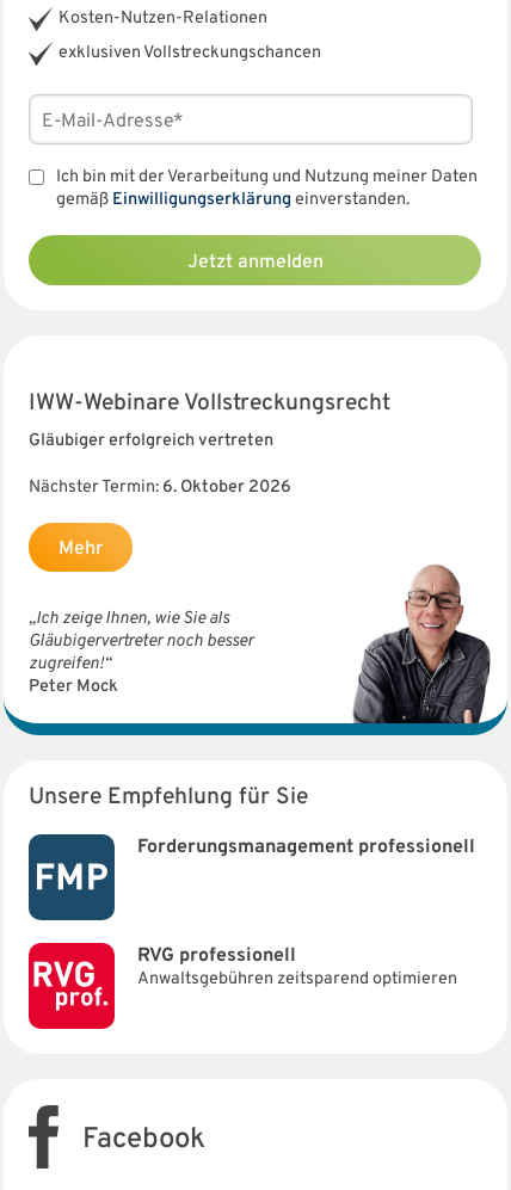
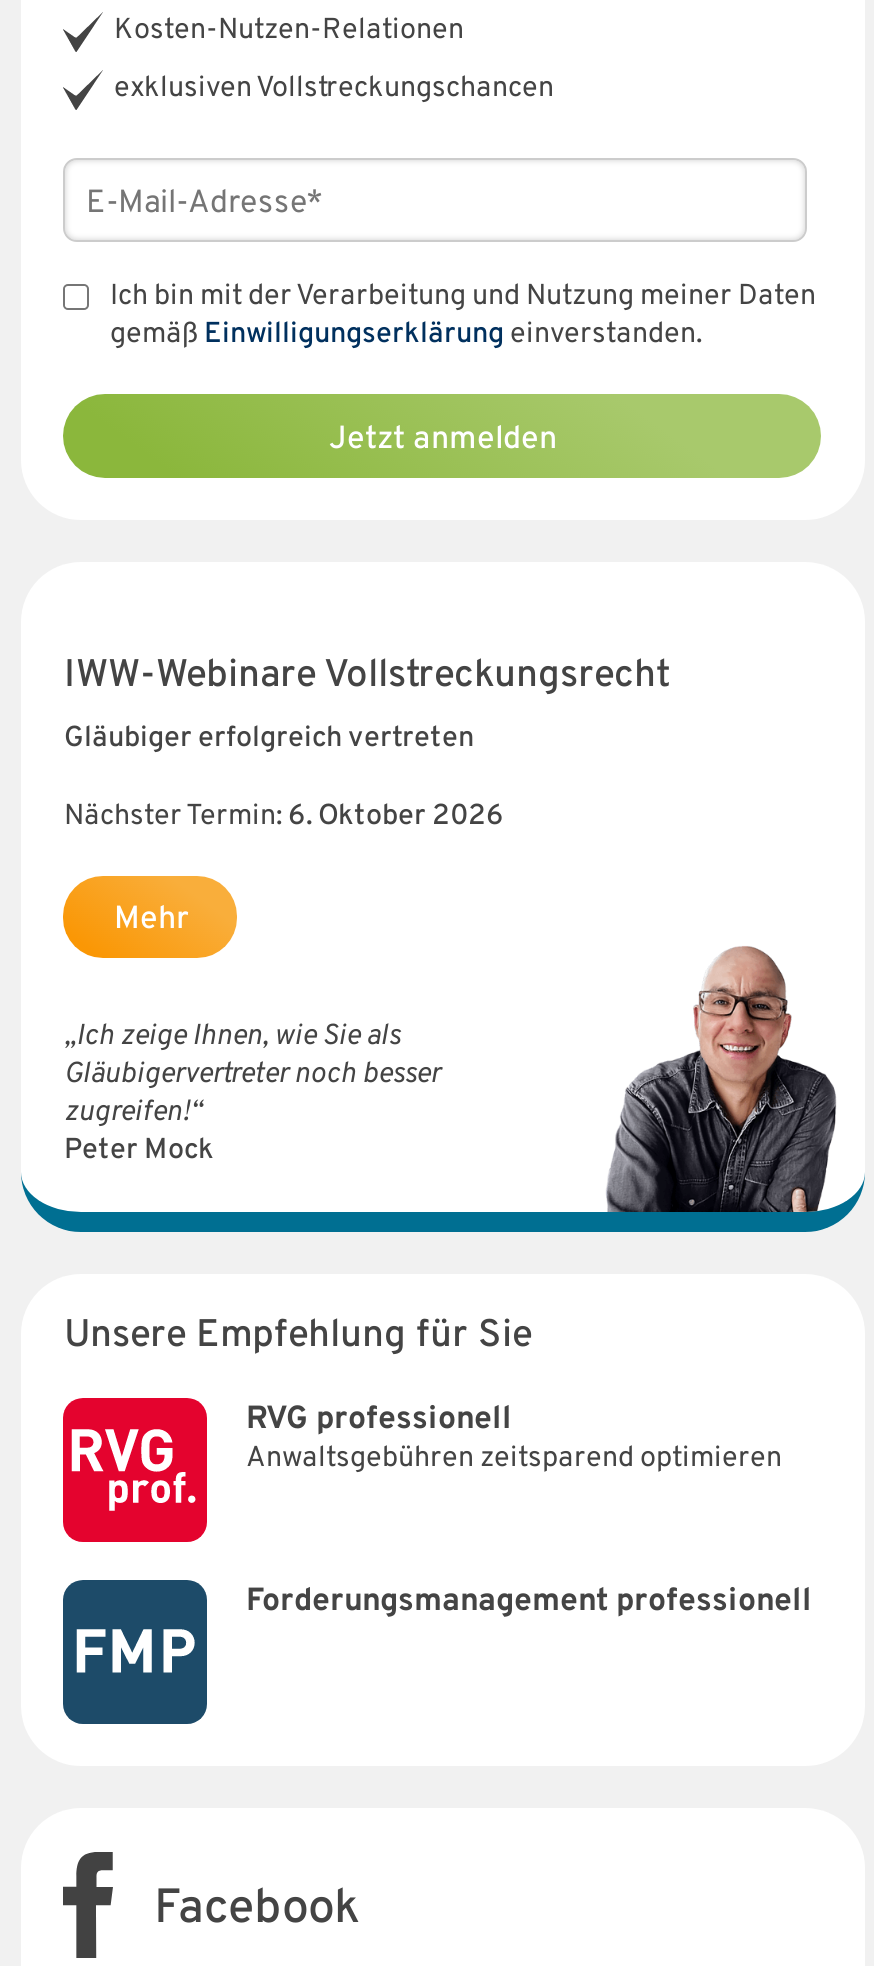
moved [27,833,476,921] -> [61,1578,812,1726]: [image] | Forderungsmanagement professionell
moved [36,944,458,1007] -> [75,1400,782,1506]: [image] | RVG professionell | Anwaltsgebühren zeitsparend optimieren

